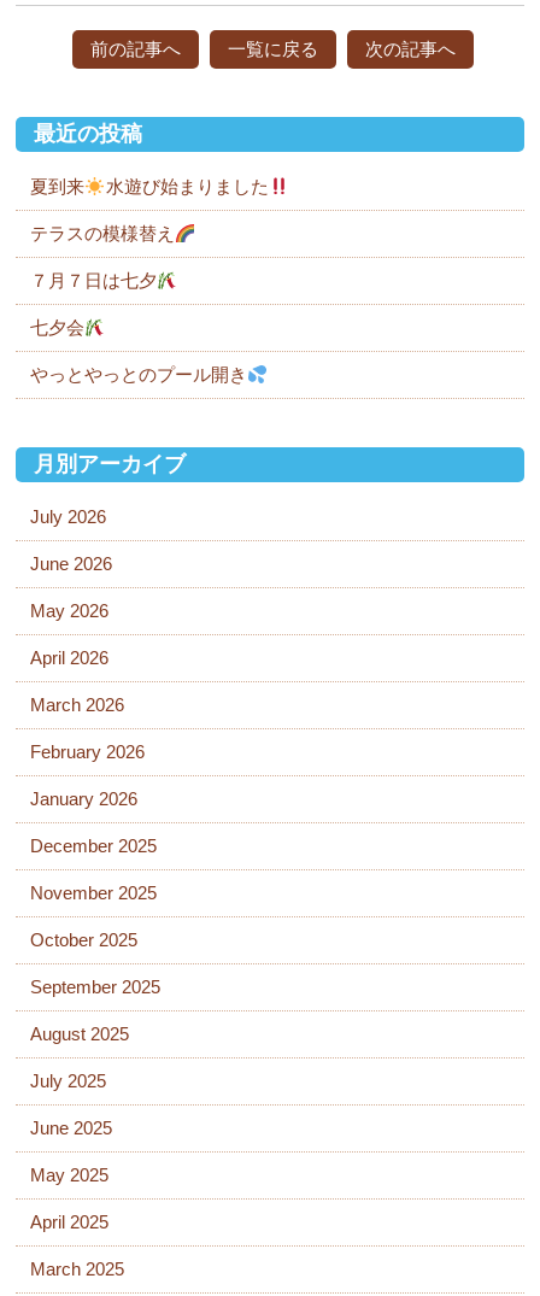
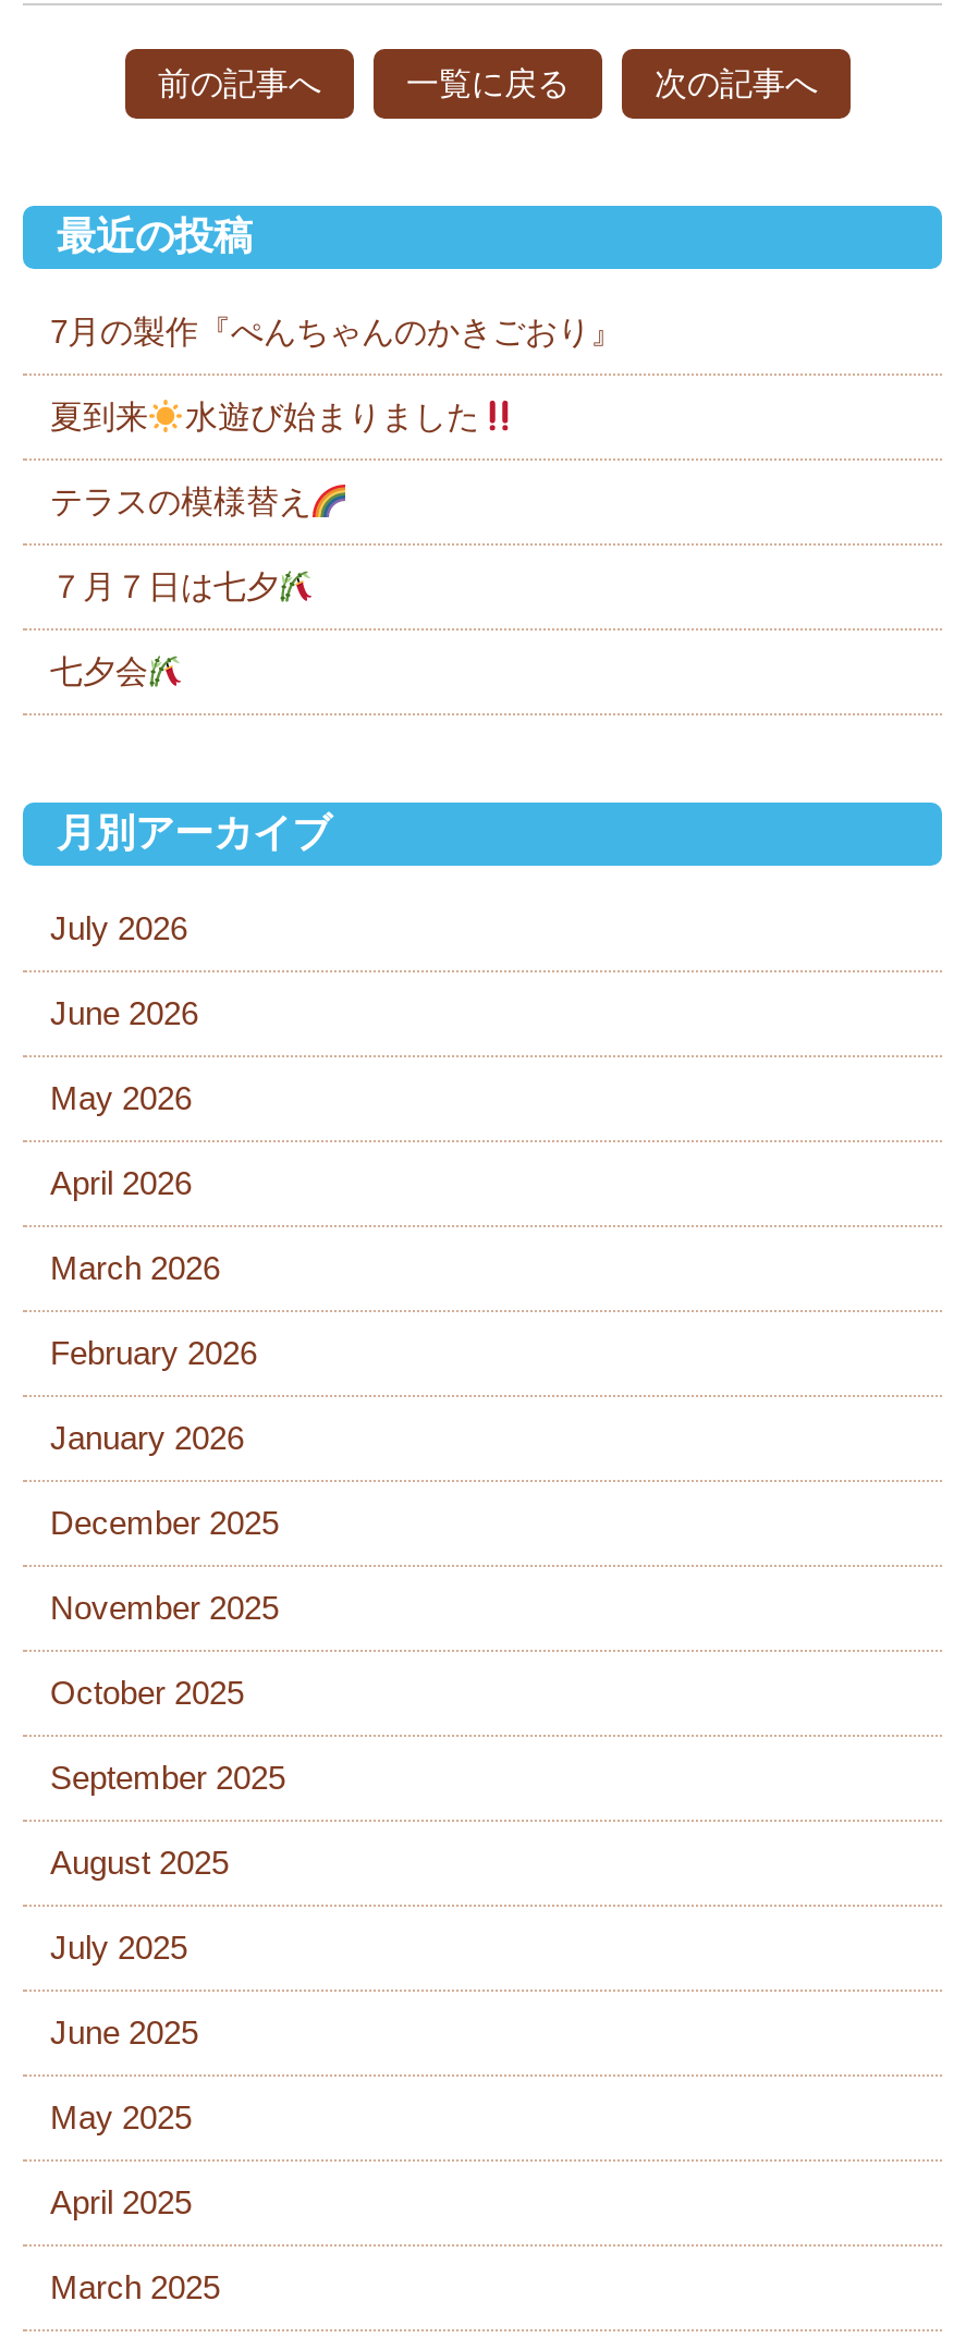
none -> [50,313,623,350] 7月の製作『ぺんちゃんのかきごおり』
moved [31,176,268,338] -> [50,398,479,690]: 夏到来 | 水遊び始まりました | テラスの模様替え | ７月７日は七夕 | 七夕会
[31,364,248,385] やっとやっとのプール開き -> none

